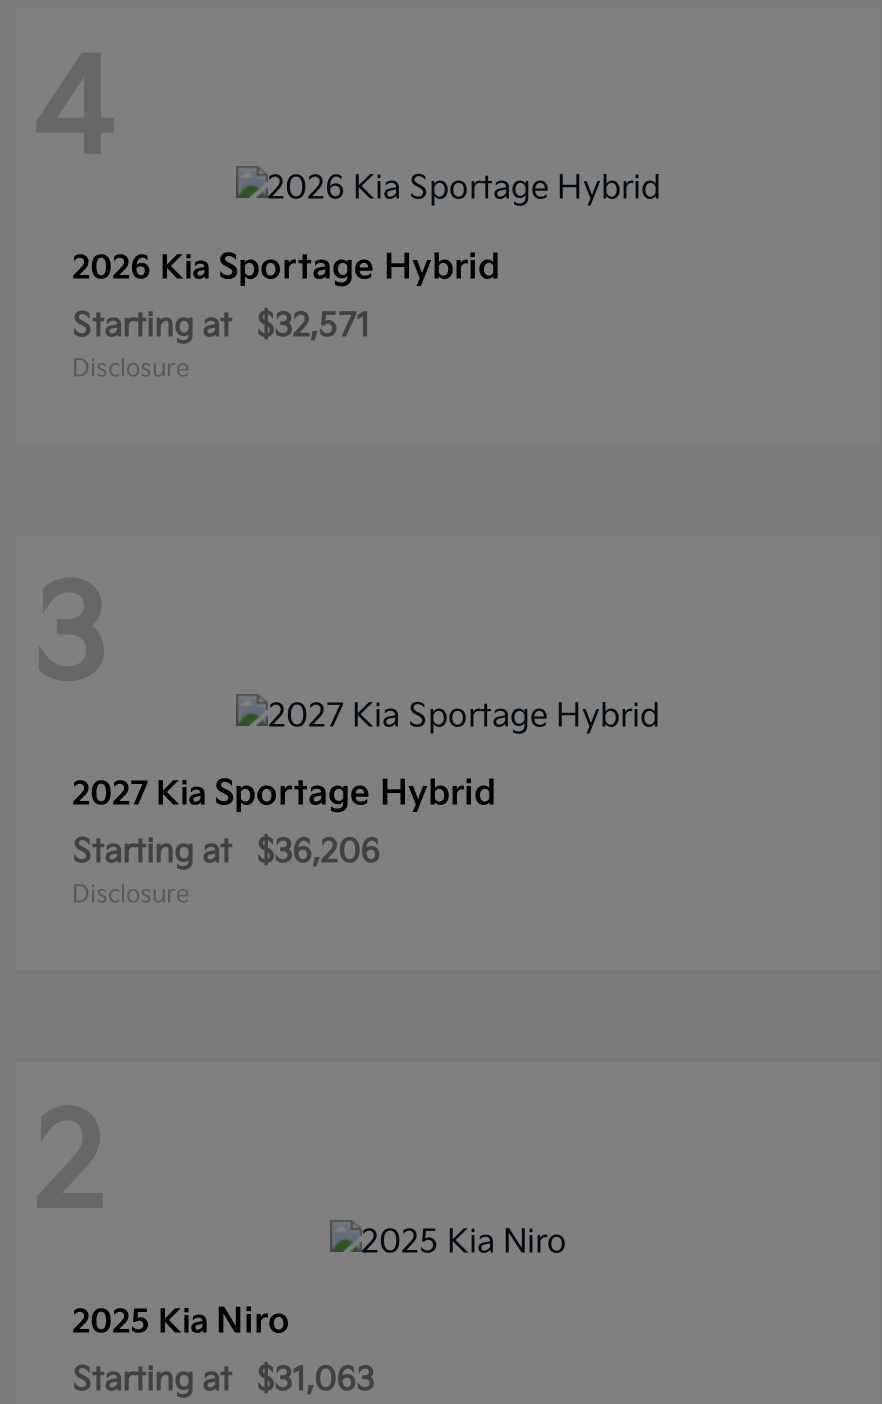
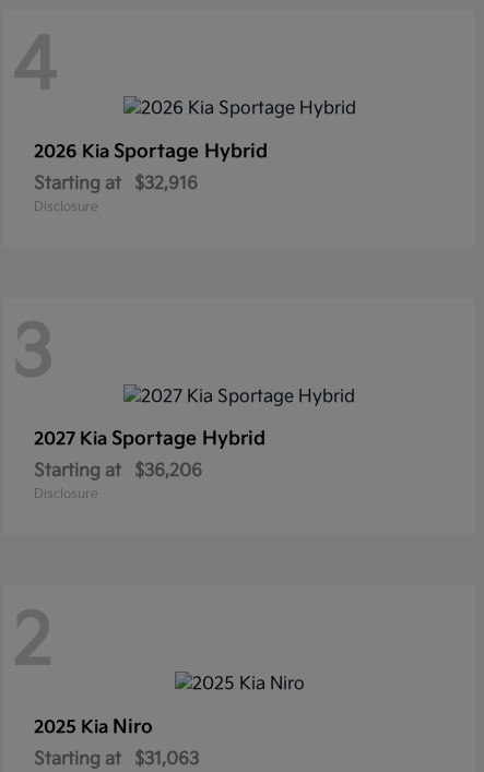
[72,308,370,346] Starting at $32,571 -> [34,173,198,194] Starting at $32,916

